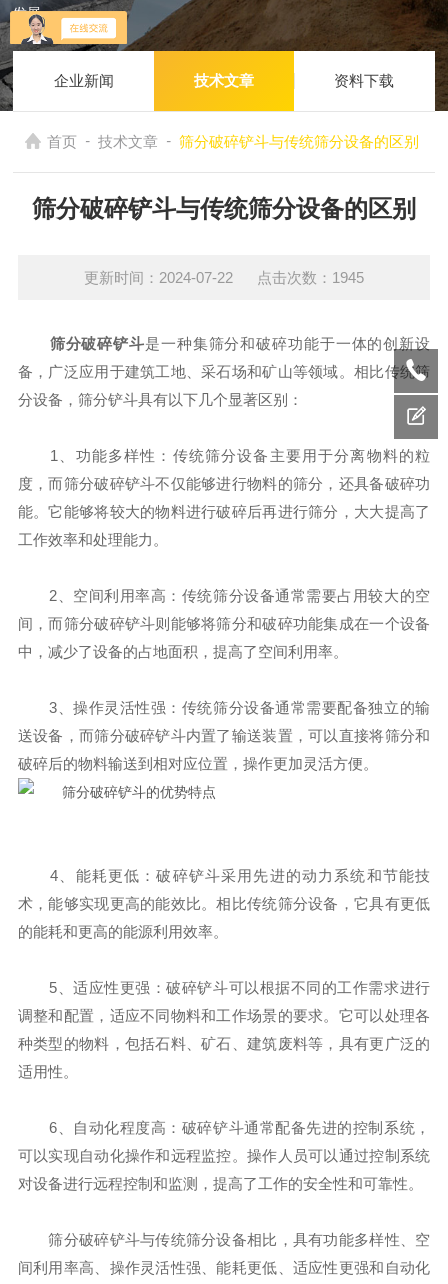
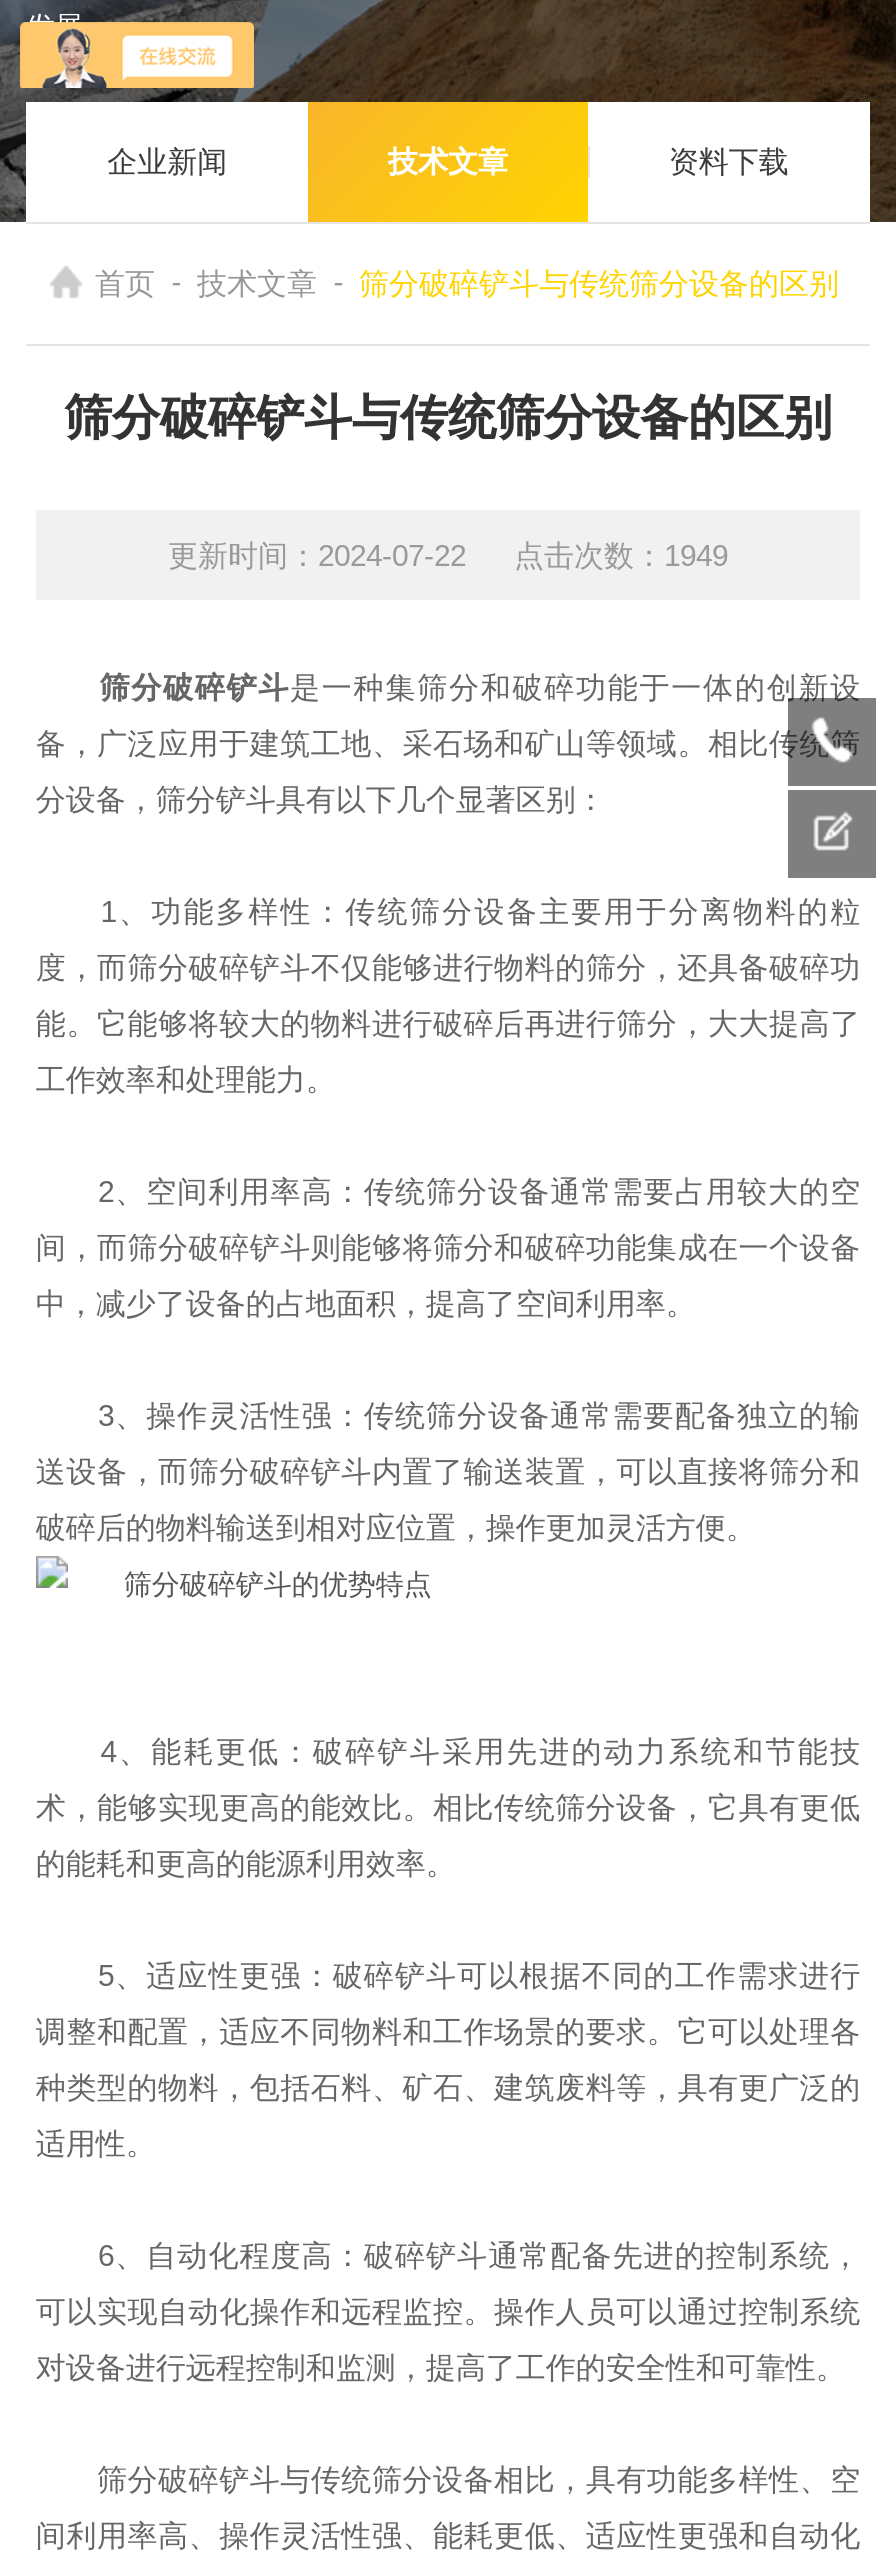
[84,269,364,286] 更新时间：2024-07-22 点击次数：1945 -> [168,538,728,572] 更新时间：2024-07-22 点击次数：1949

